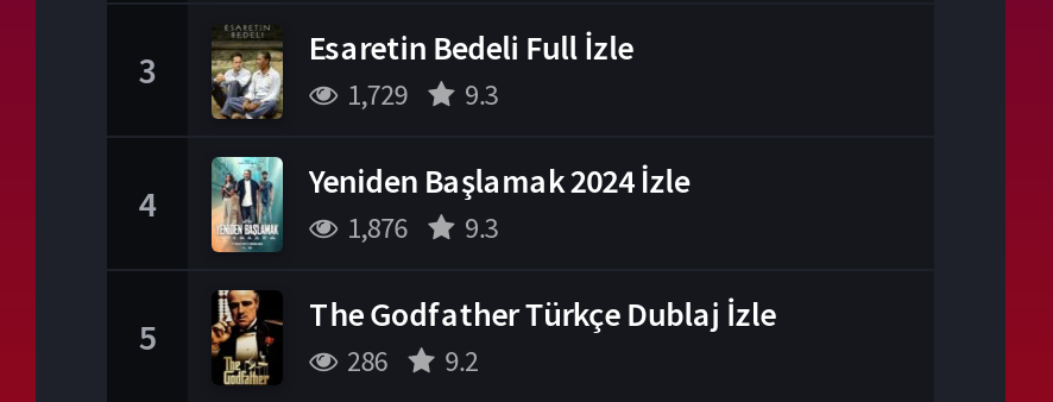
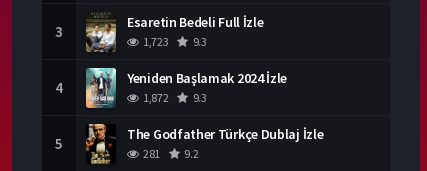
[347,76,498,112] 1,729 9.3 -> [143,34,207,49] 1,723 9.3
[347,209,498,245] 1,876 9.3 -> [143,90,207,105] 1,872 9.3
[347,343,478,378] 286 9.2 -> [143,146,198,161] 281 9.2

